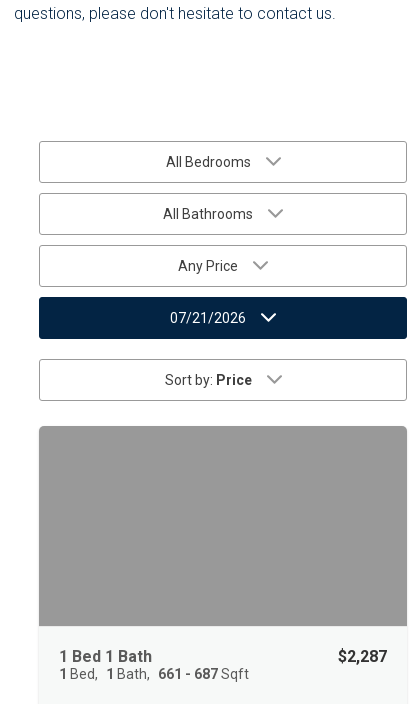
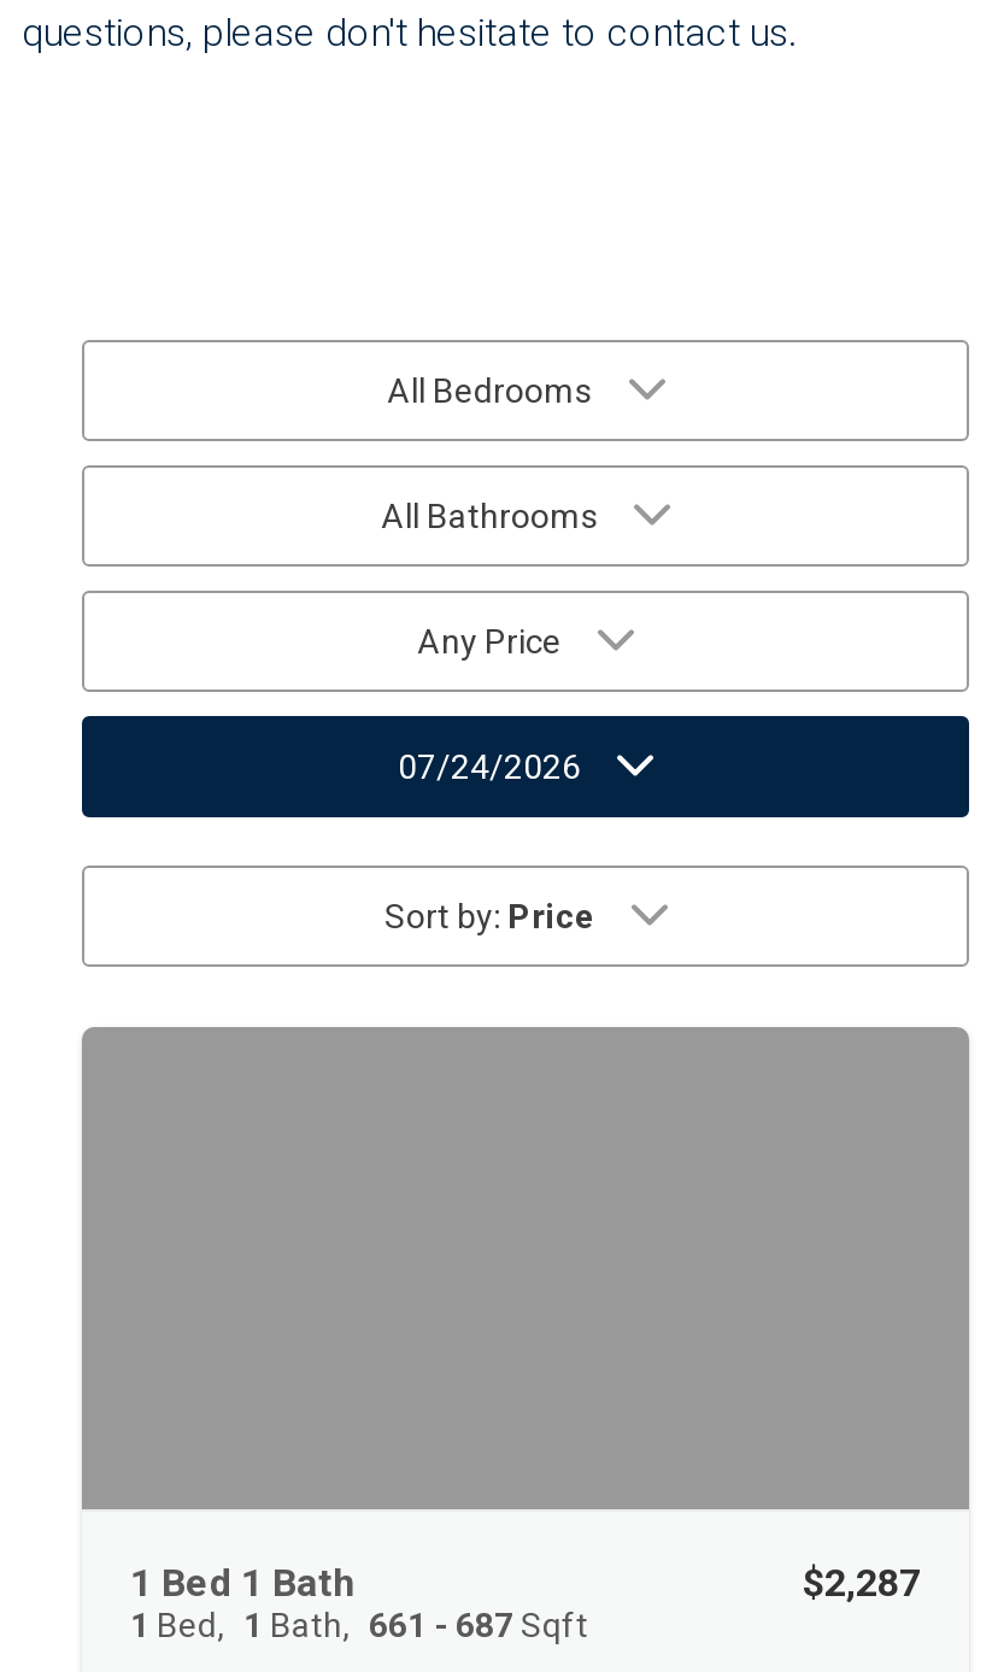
[170,310,246,326] 07/21/2026 -> [398,747,581,786] 07/24/2026

